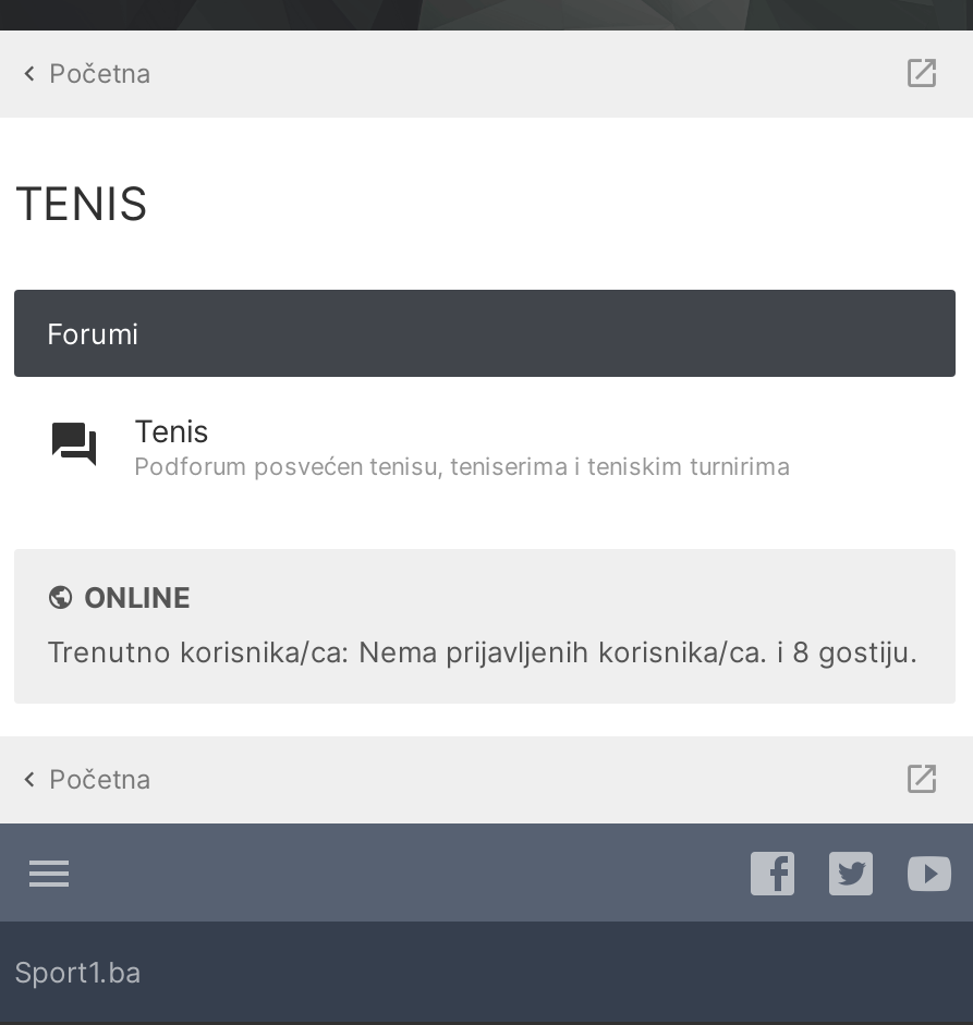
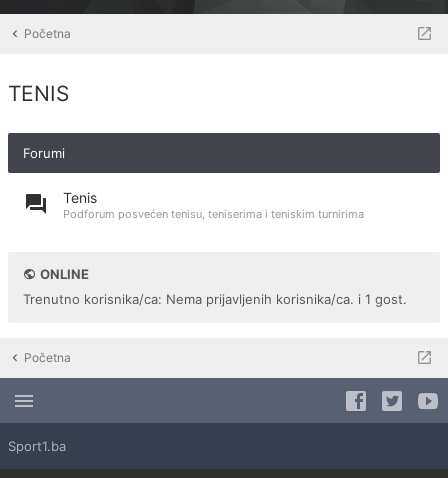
[47,634,919,669] Trenutno korisnika/ca: Nema prijavljenih korisnika/ca. i 8 gostiju. -> [23,291,407,307] Trenutno korisnika/ca: Nema prijavljenih korisnika/ca. i 1 gost.

